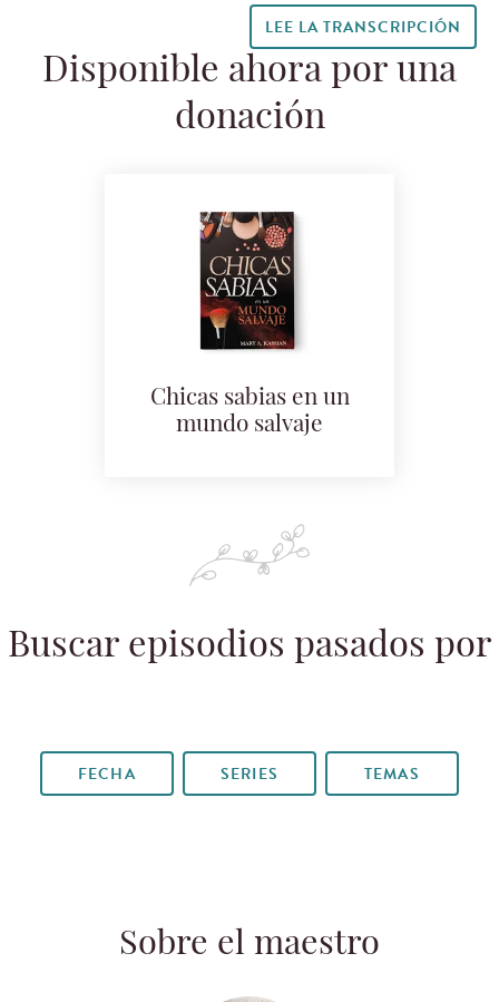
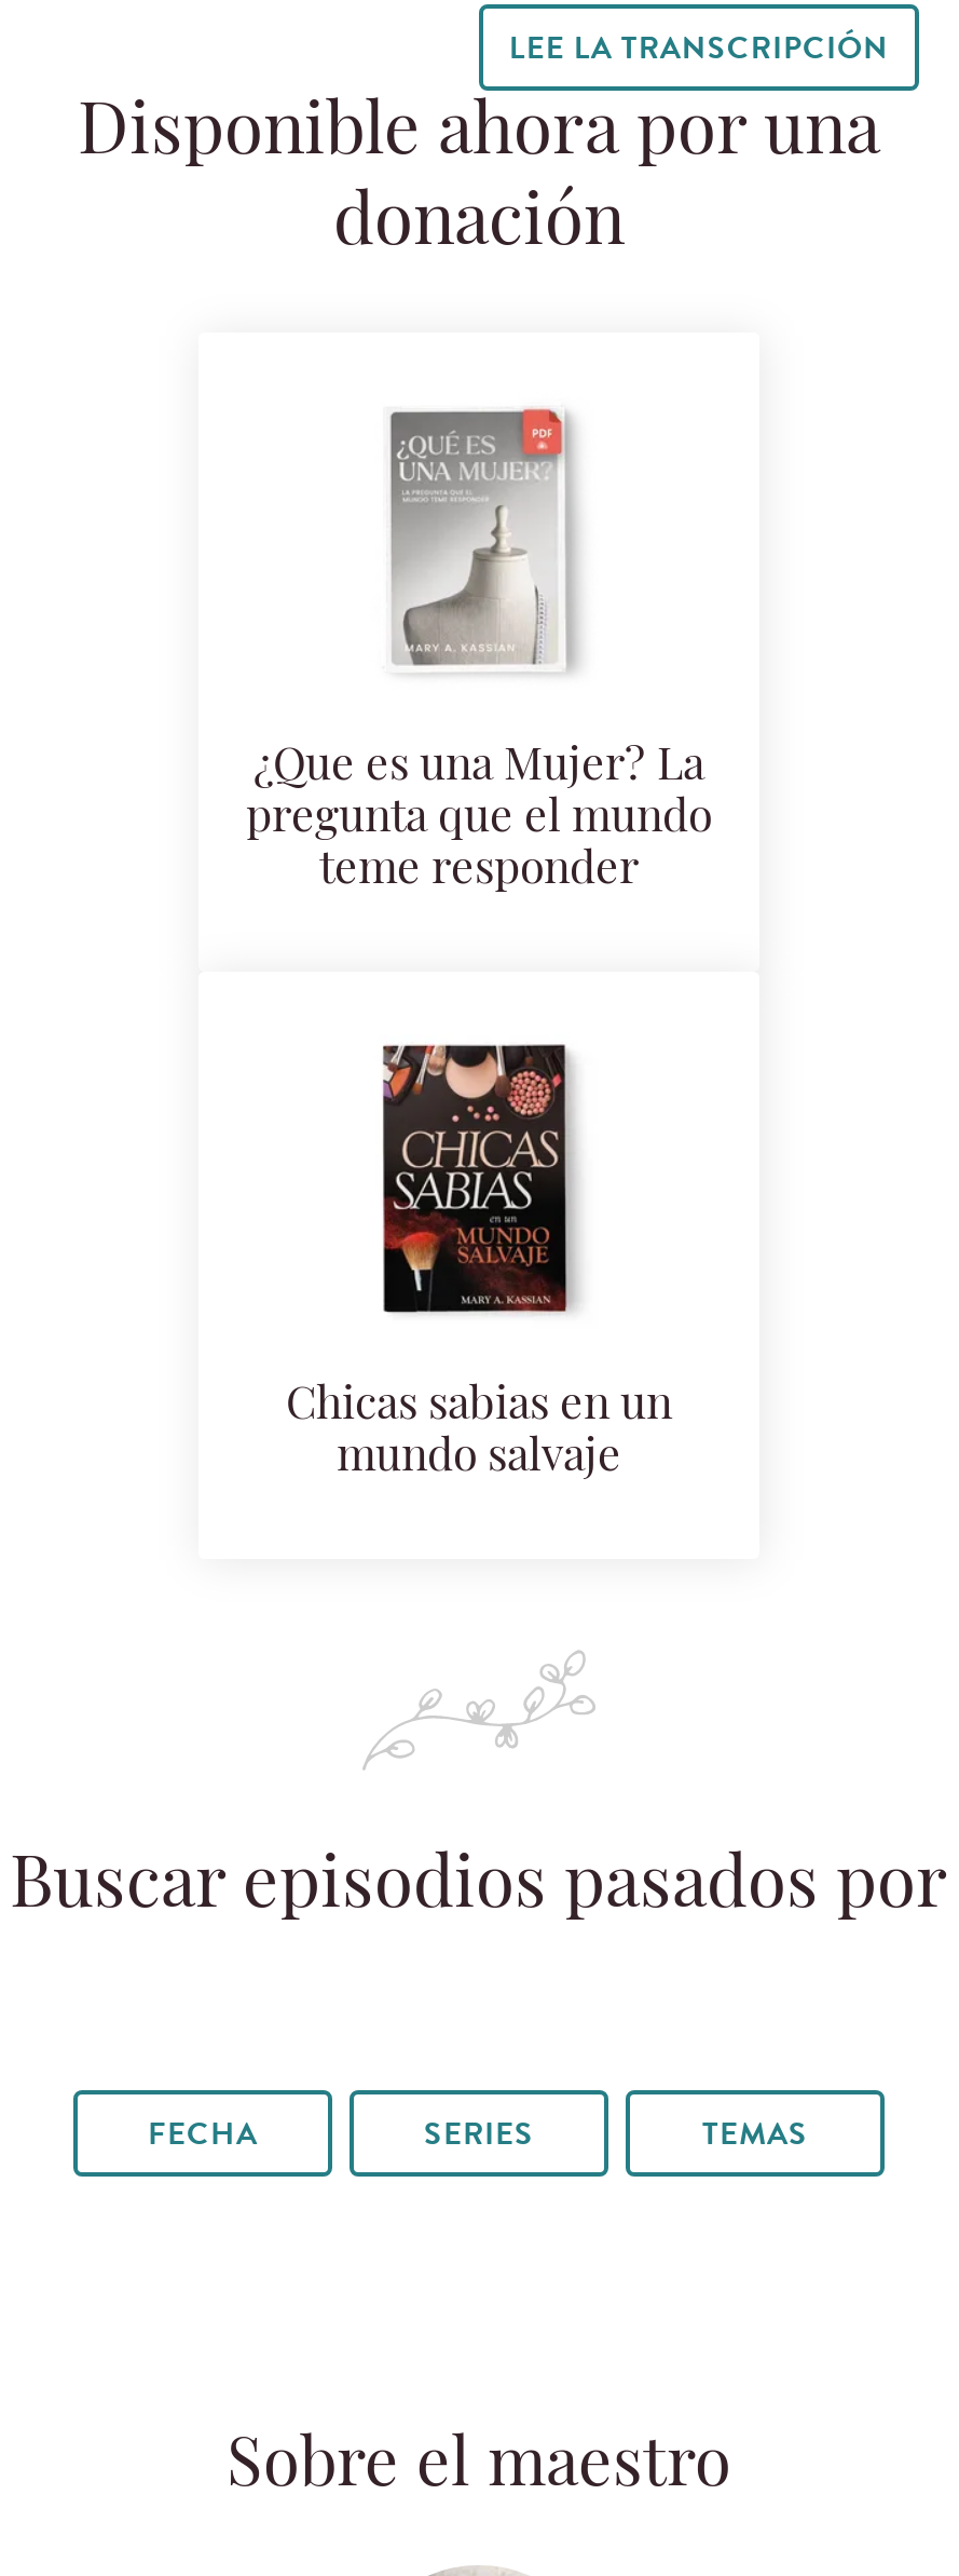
none -> [246,406,712,895] [image] | ¿Que es una Mujer? La | pregunta que el mundo | teme responder

